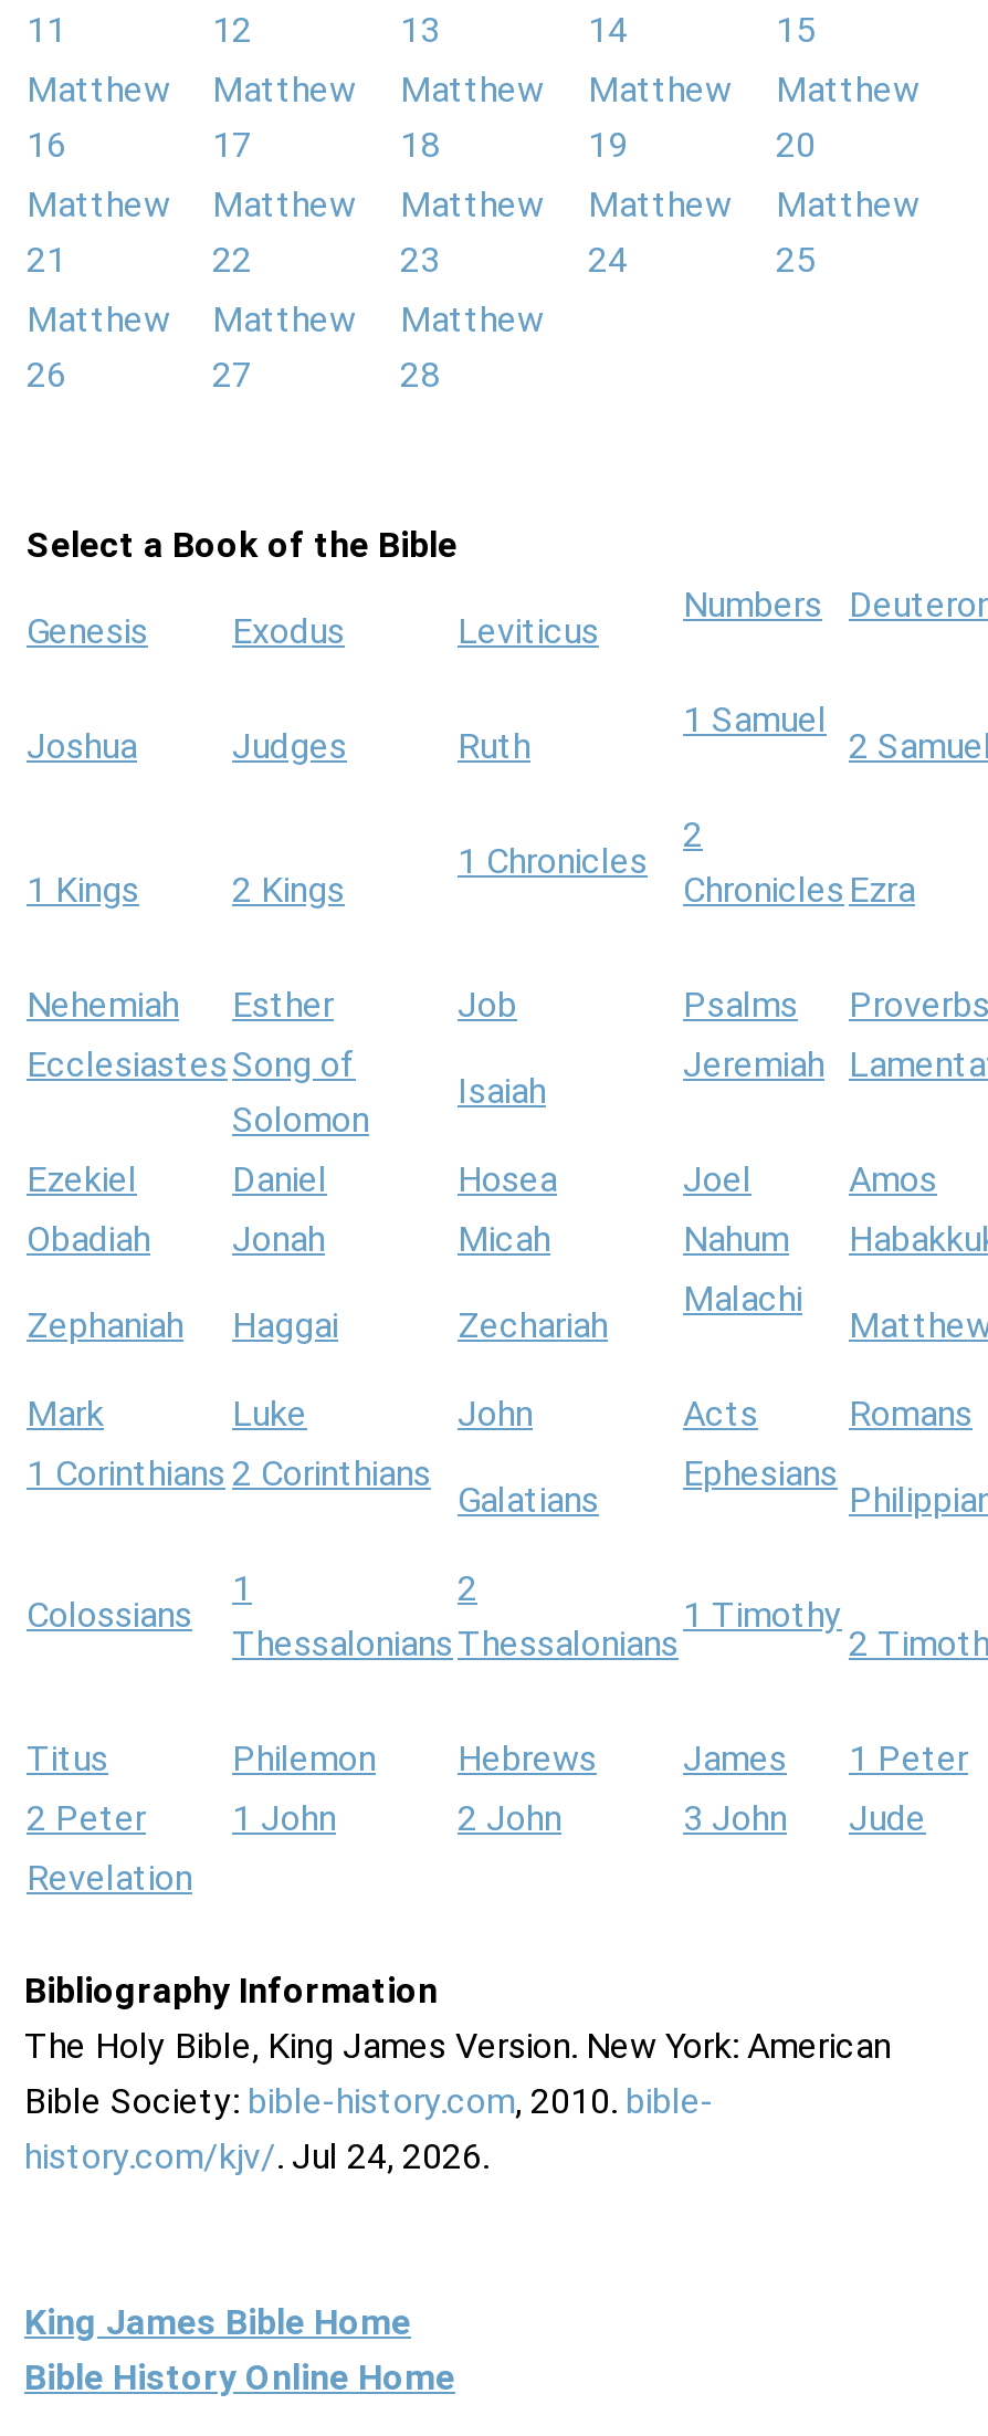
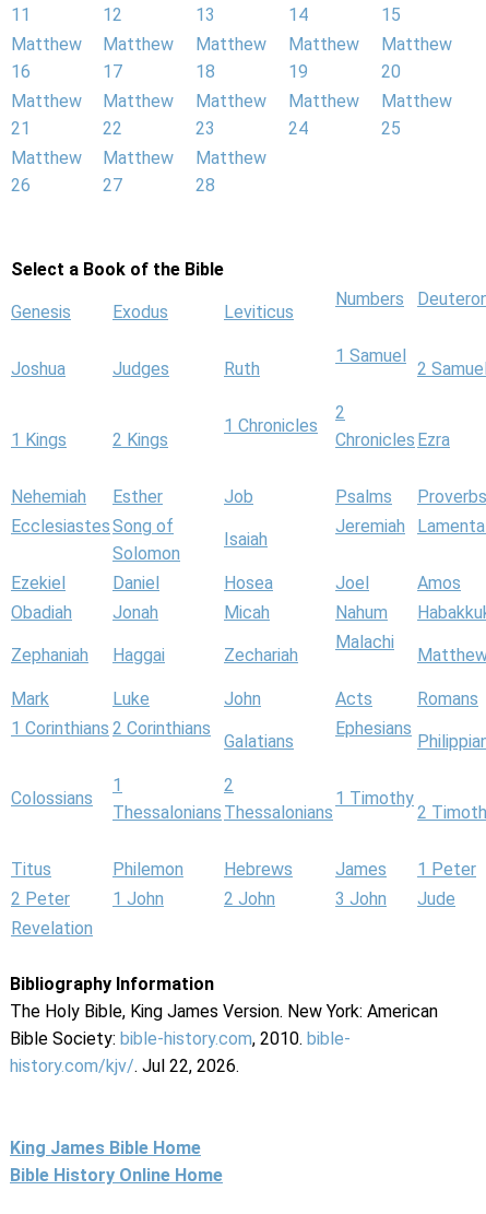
[24,2136,488,2178] history.com/kjv/. Jul 24, 2026. -> [10,1056,239,1077] history.com/kjv/. Jul 22, 2026.

